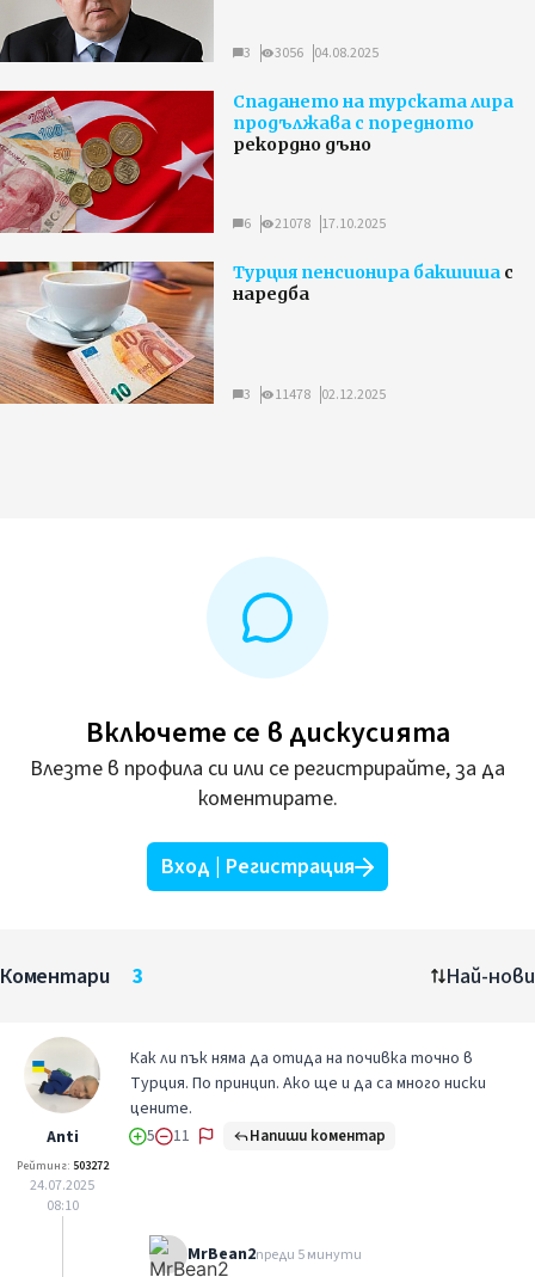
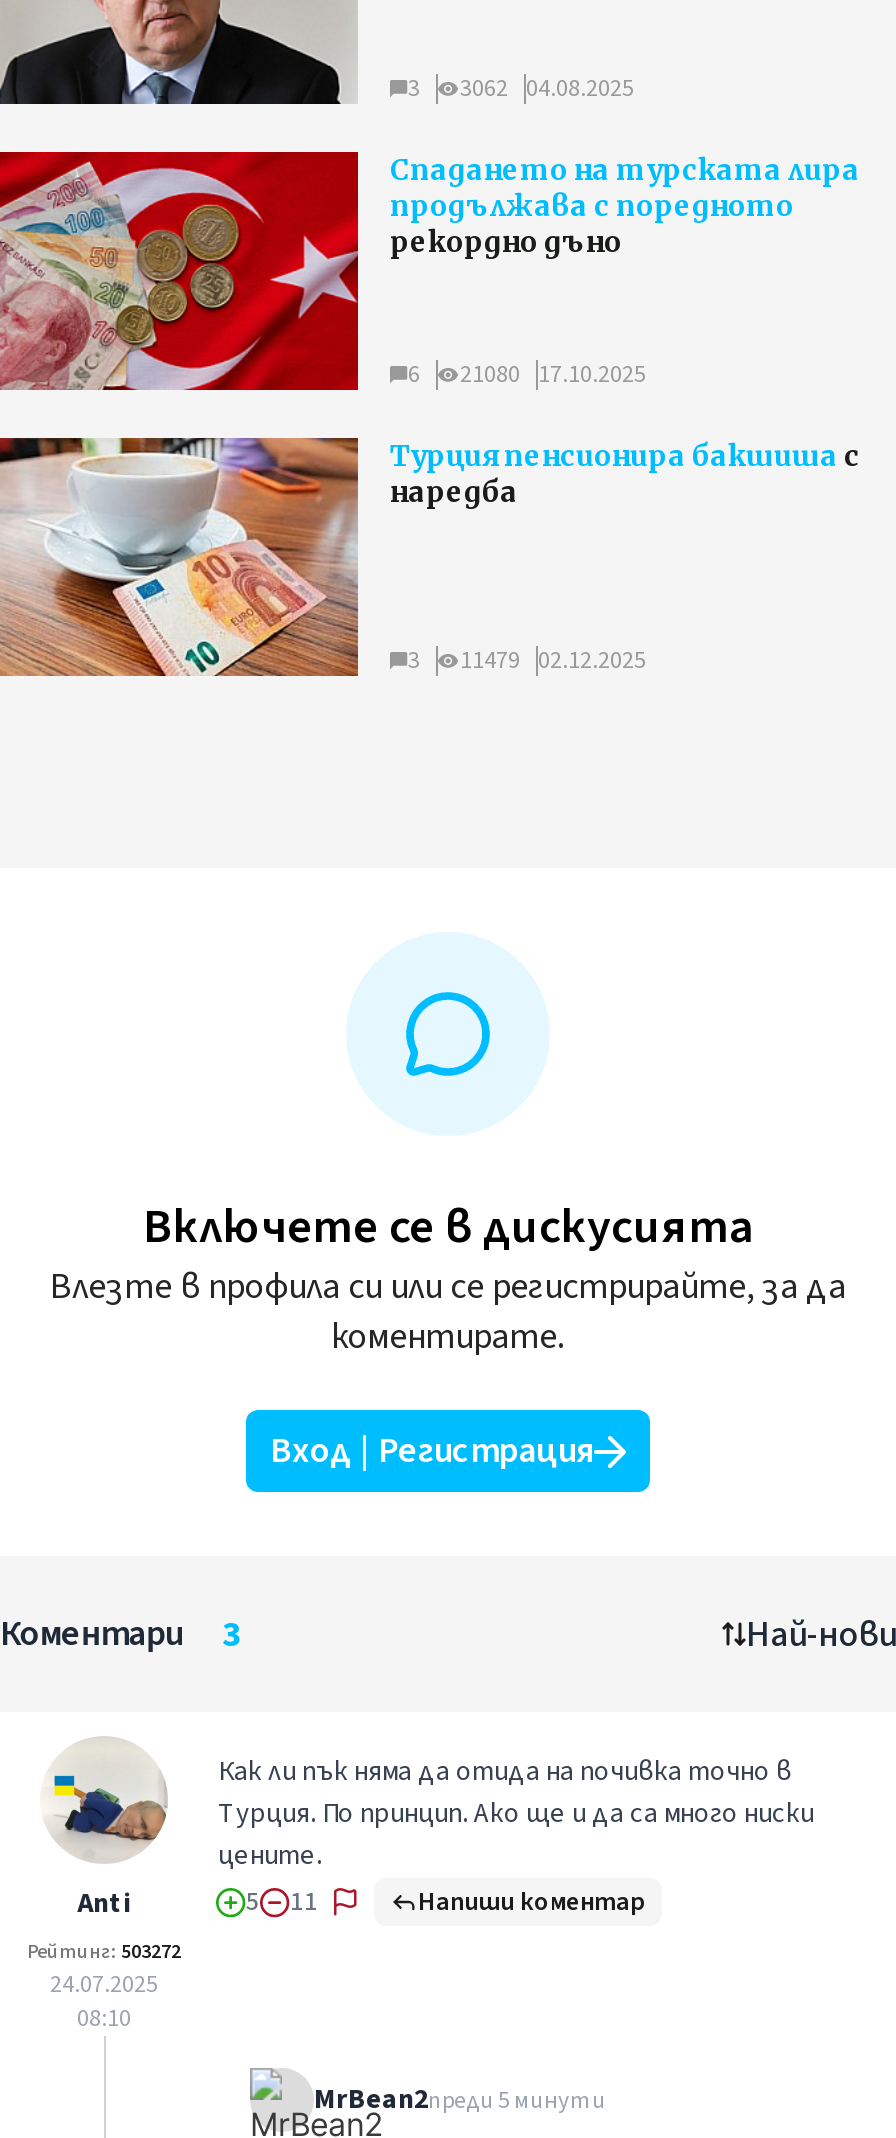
[244,43,379,64] 3 3056 04.08.2025 -> [408,73,634,107] 3 3062 04.08.2025
[244,214,386,234] 6 21078 17.10.2025 -> [408,359,646,393] 6 21080 17.10.2025
[244,385,386,405] 3 11478 02.12.2025 -> [408,645,646,679] 3 11479 02.12.2025

